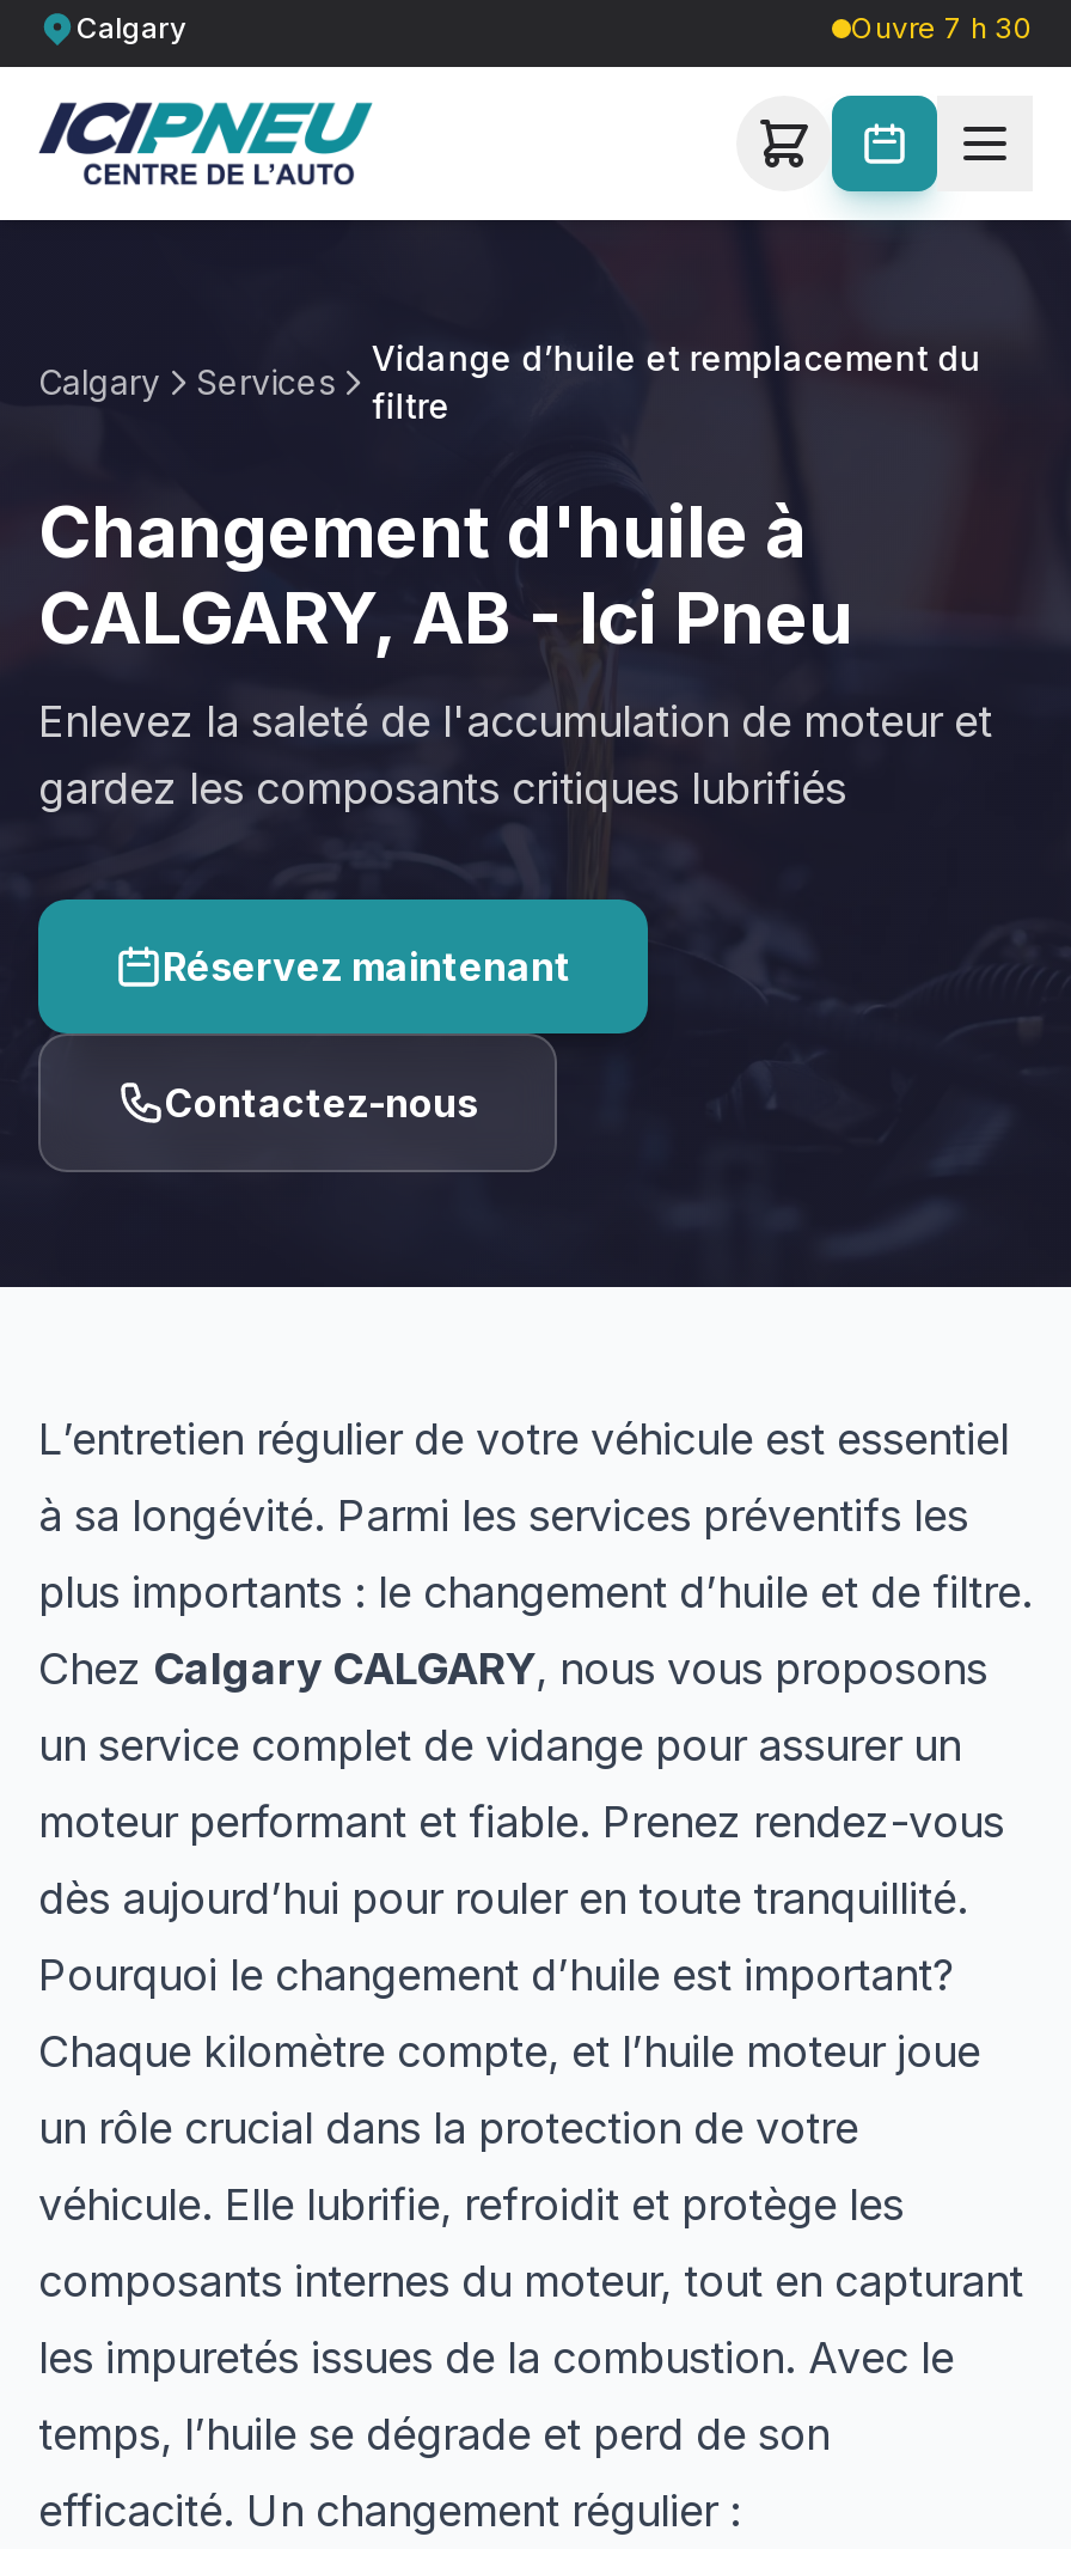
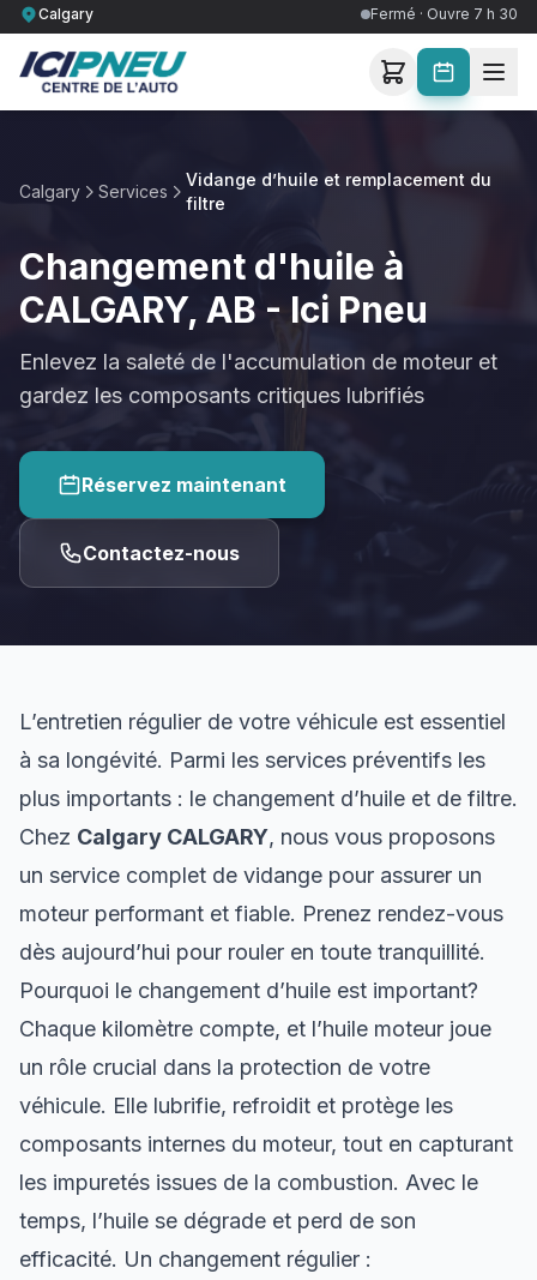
[851,10,1033,45] Ouvre 7 h 30 -> [370,5,518,23] Fermé · Ouvre 7 h 30

